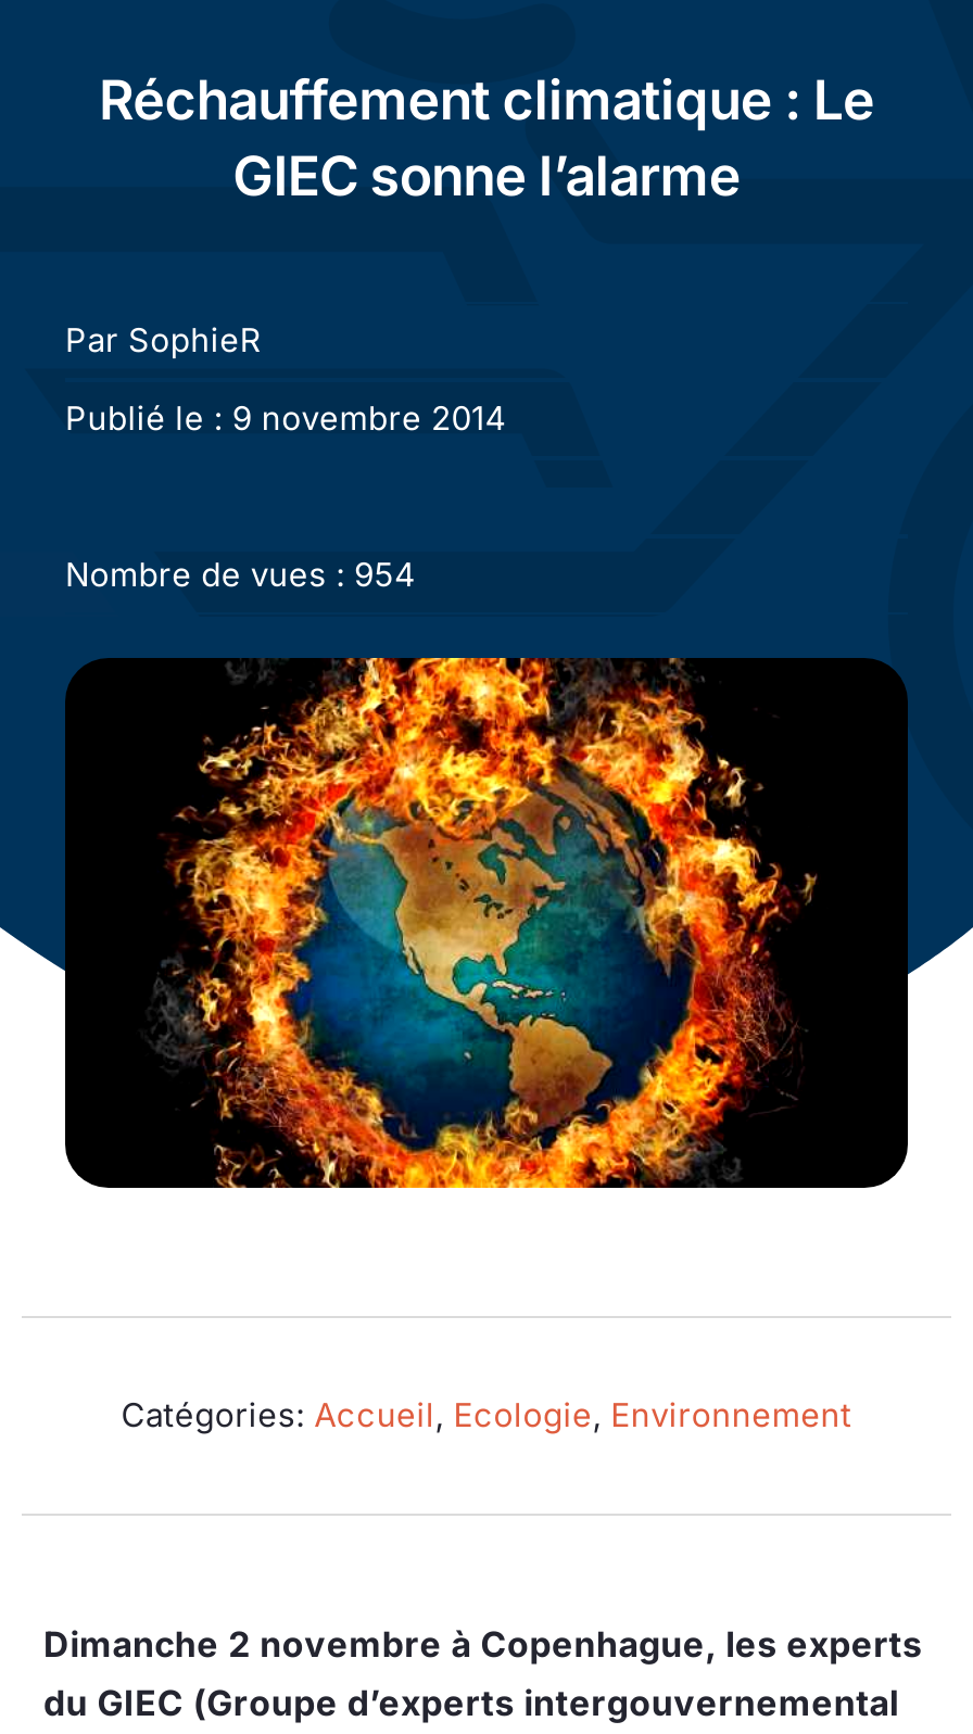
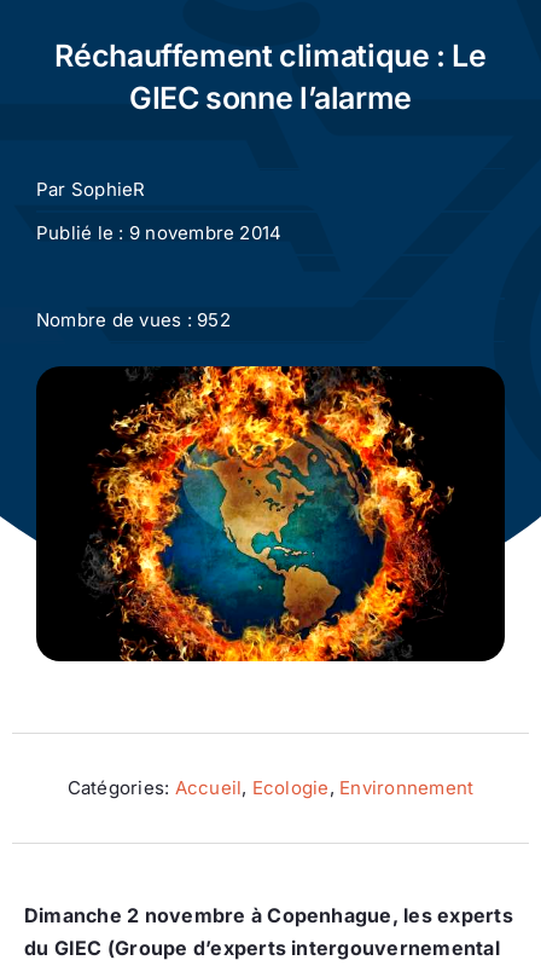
[65,554,417,595] Nombre de vues : 954 -> [36,309,230,332] Nombre de vues : 952

